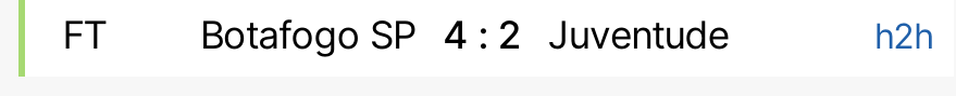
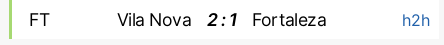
[200,12,728,57] Botafogo SP 4 : 2 Juventude -> [117,9,326,30] Vila Nova | 2 : 1 | Fortaleza

